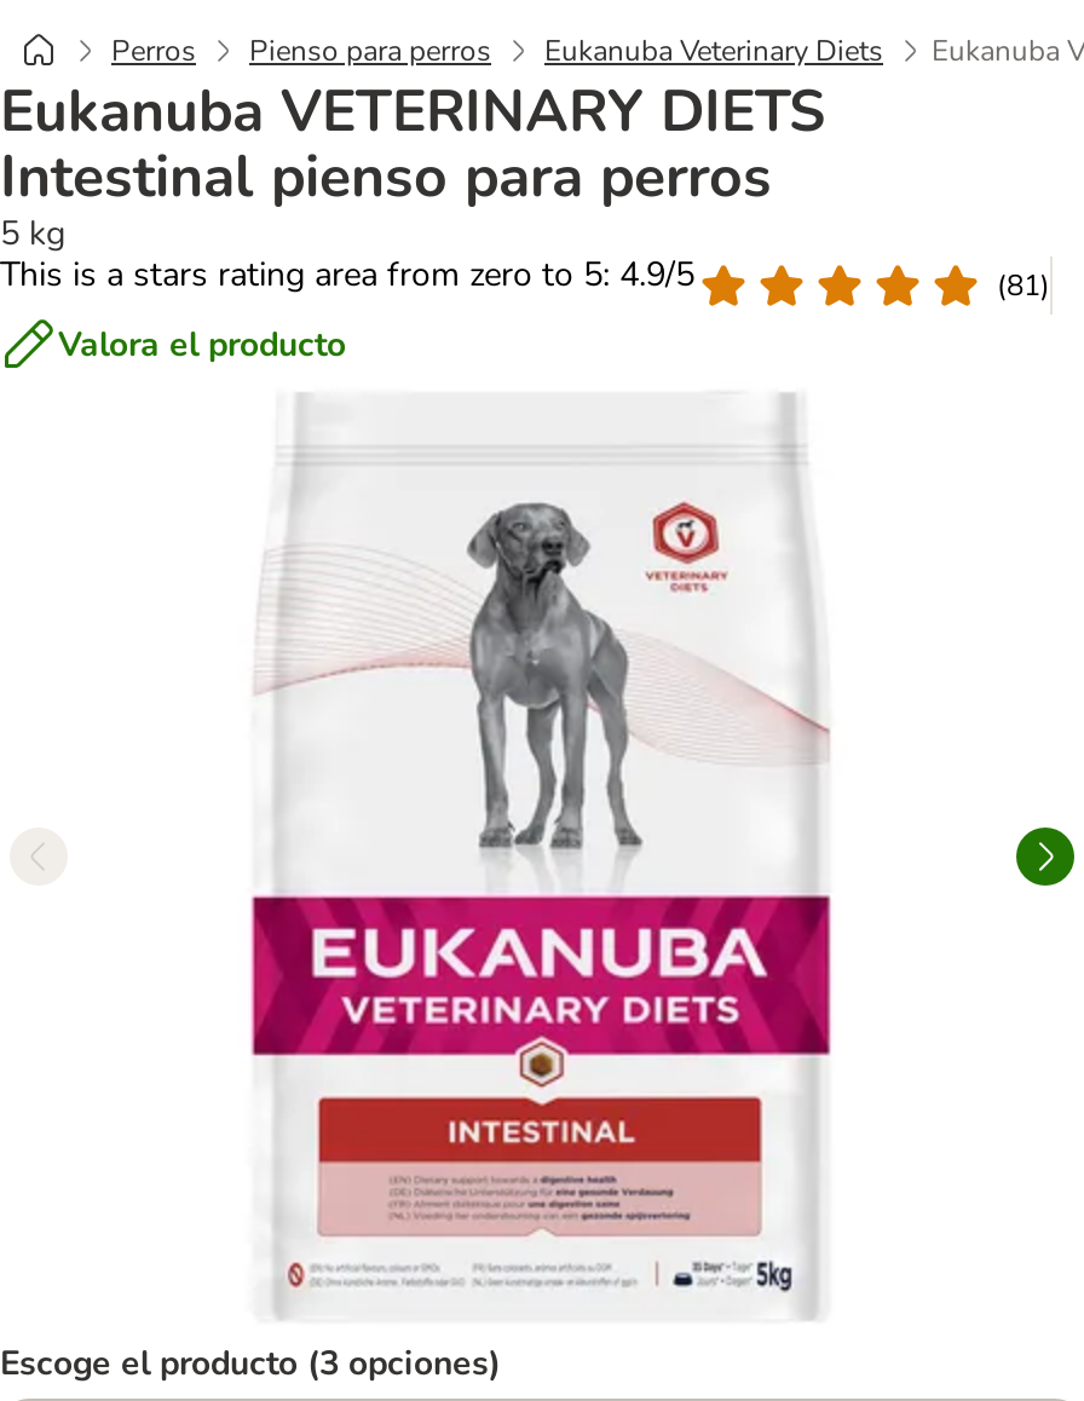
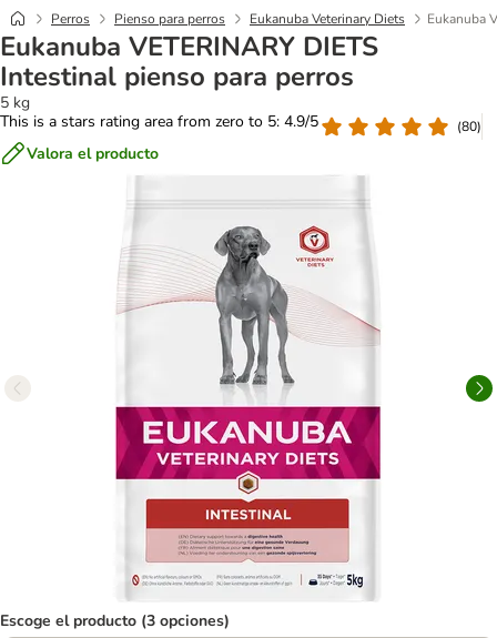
[997,265,1050,304] (81) -> [457,117,481,135] (80)

